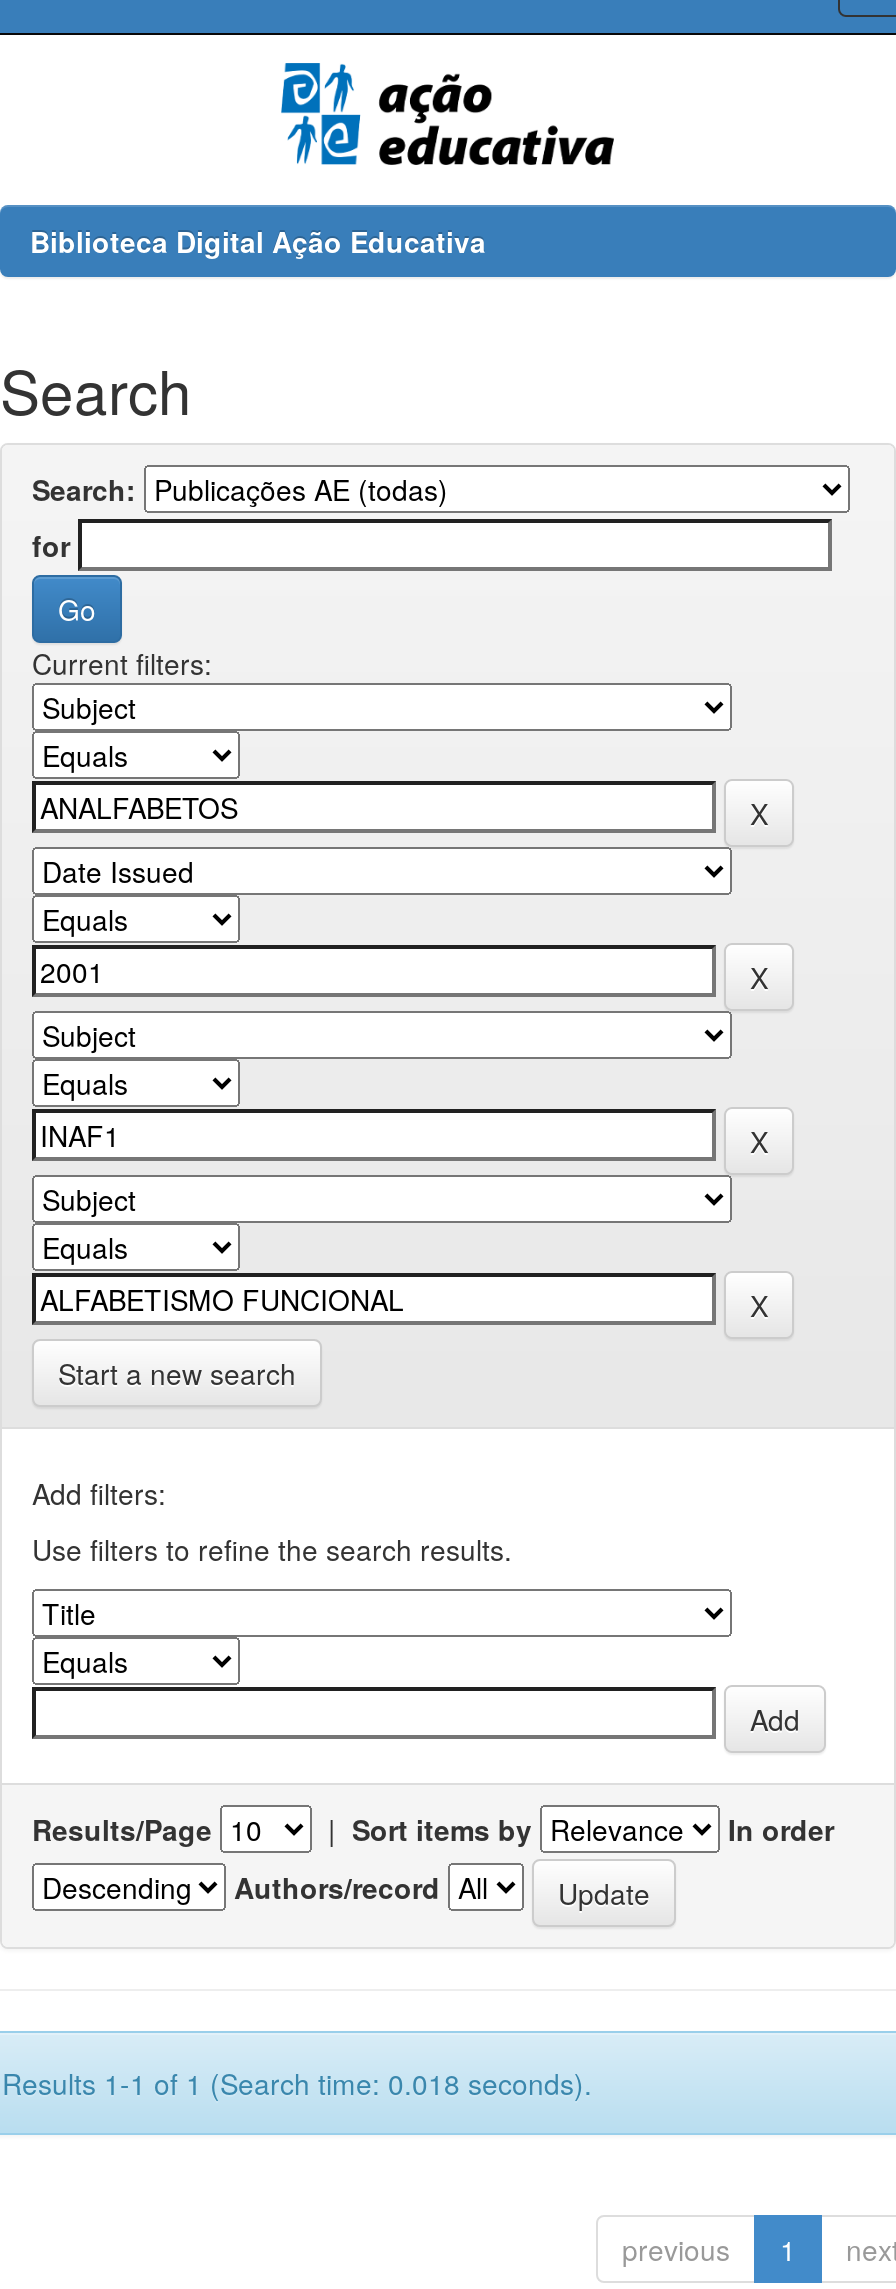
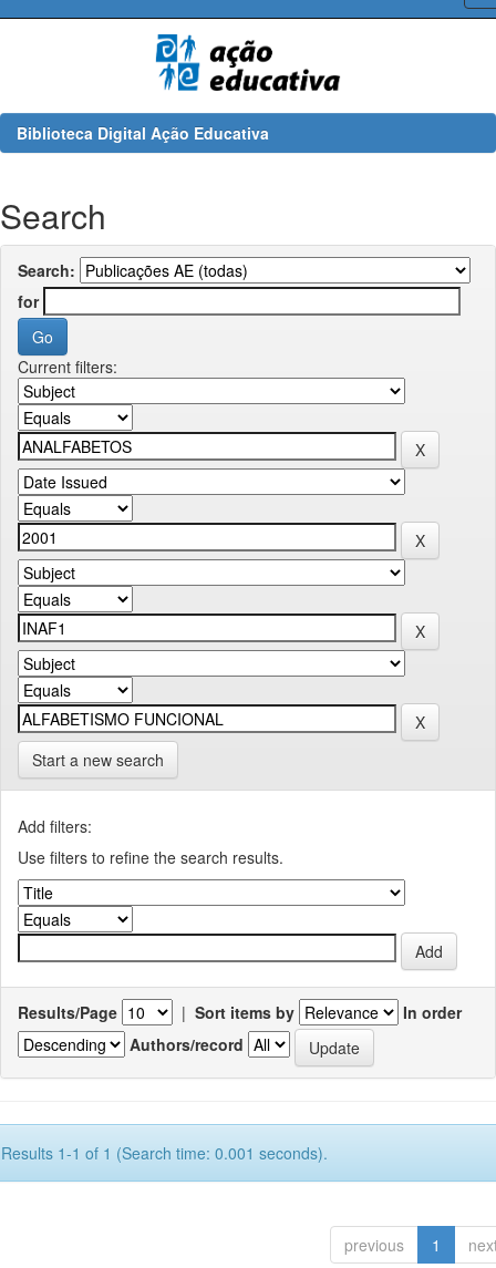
[2,2063,592,2103] Results 1-1 of 1 (Search time: 0.018 seconds). -> [1,1142,328,1164] Results 1-1 of 1 (Search time: 0.001 seconds).

